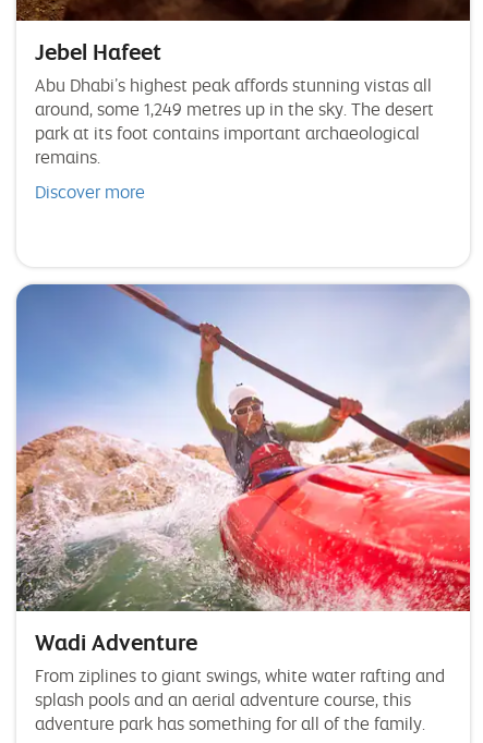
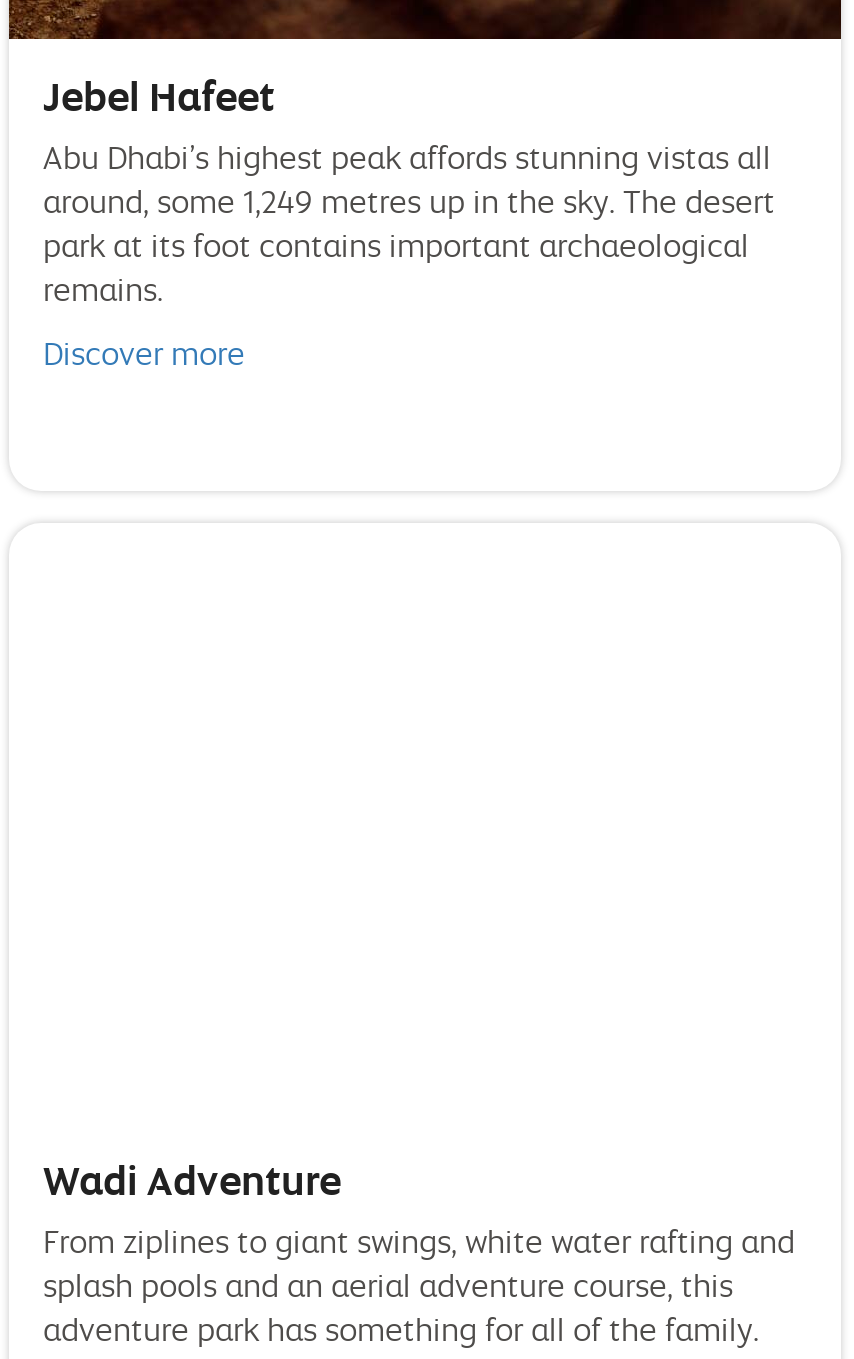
[15,283,471,612] [image] -> none

